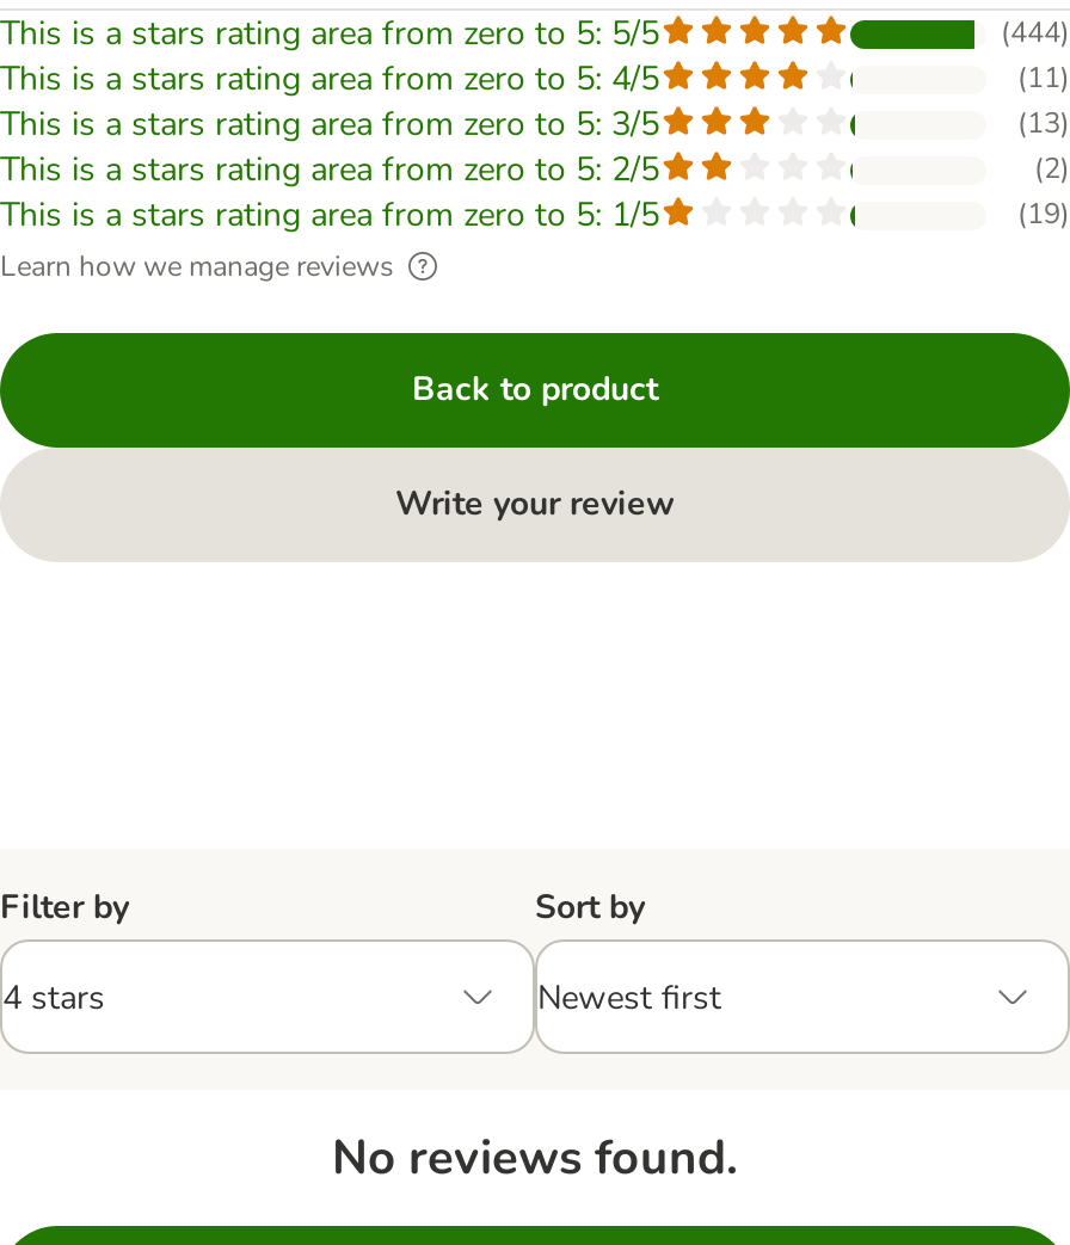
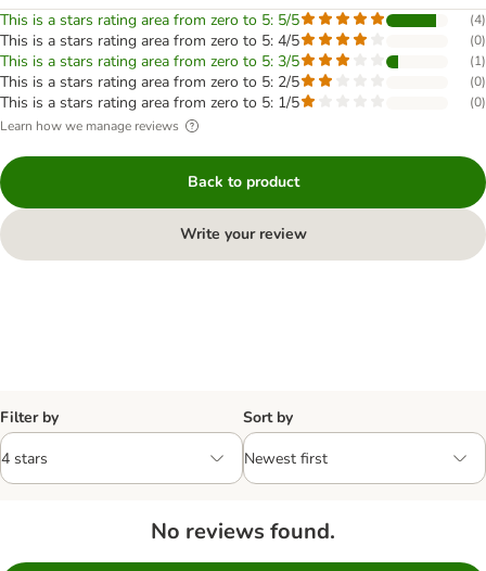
[1001,13,1070,51] (444) -> [470,11,486,28] (4)
[1017,58,1070,97] (11) -> [470,31,486,49] (0)
[1017,104,1070,142] (13) -> [470,52,486,69] (1)
[1034,149,1070,187] (2) -> [470,73,486,90] (0)
[1017,195,1070,233] (19) -> [470,93,486,111] (0)

